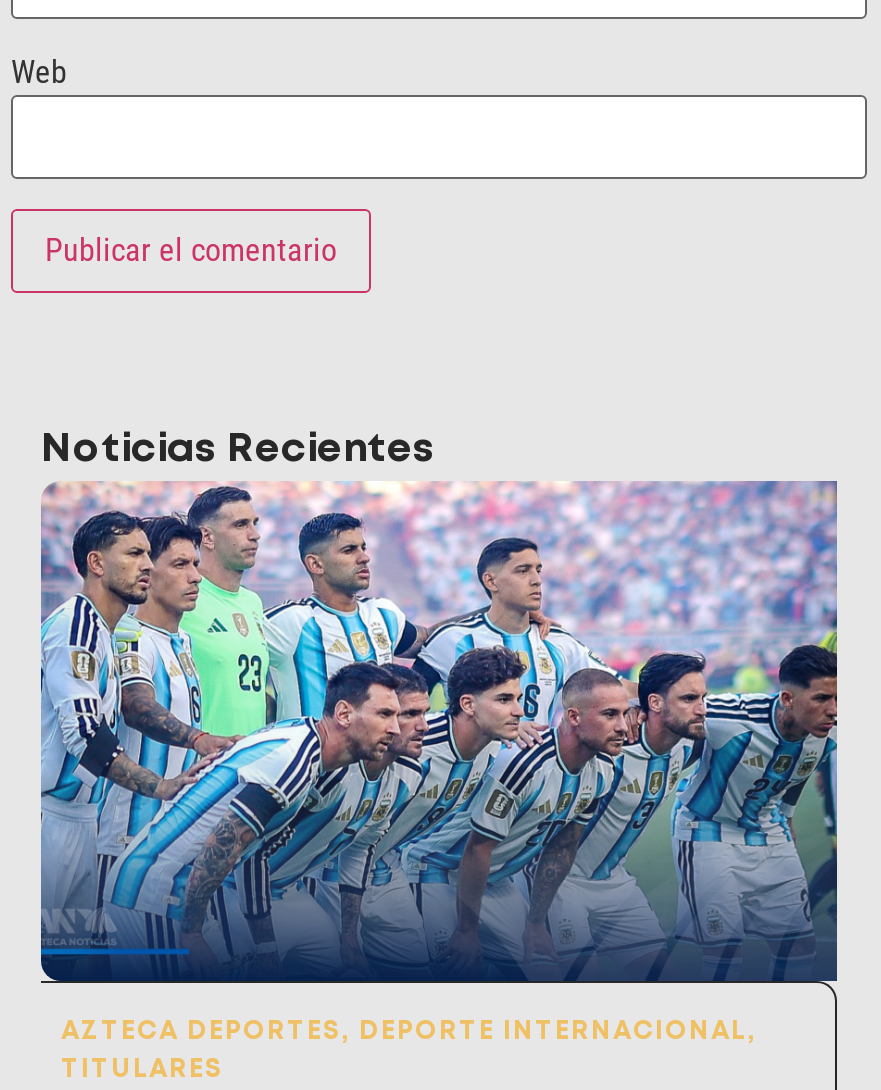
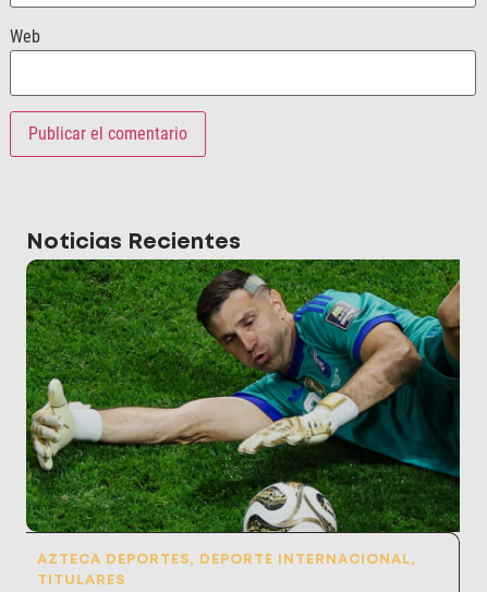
[39,480,839,984] [image] -> [25,258,461,533] [image]

